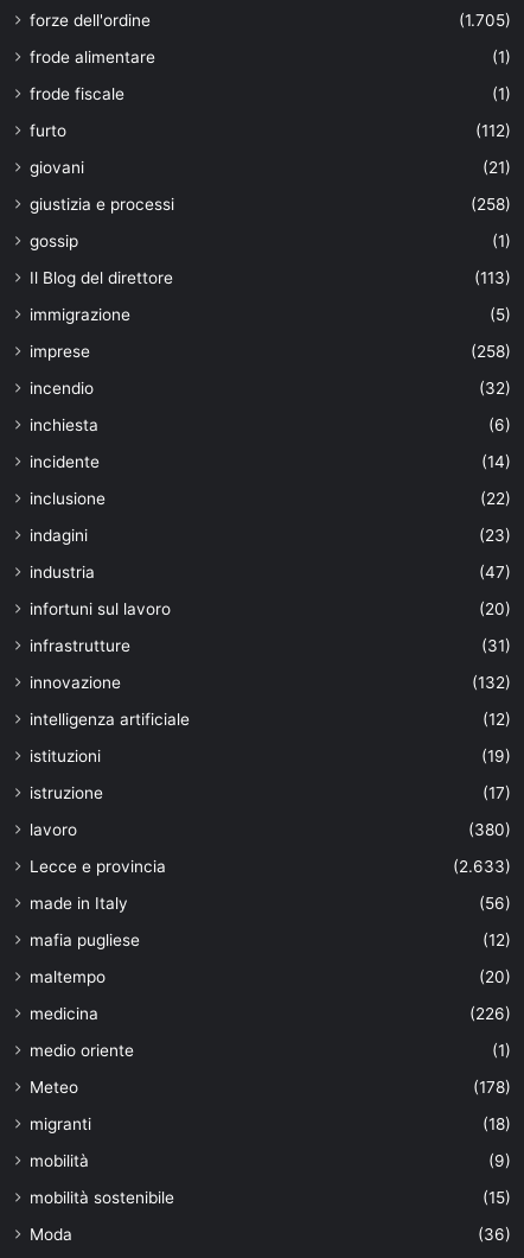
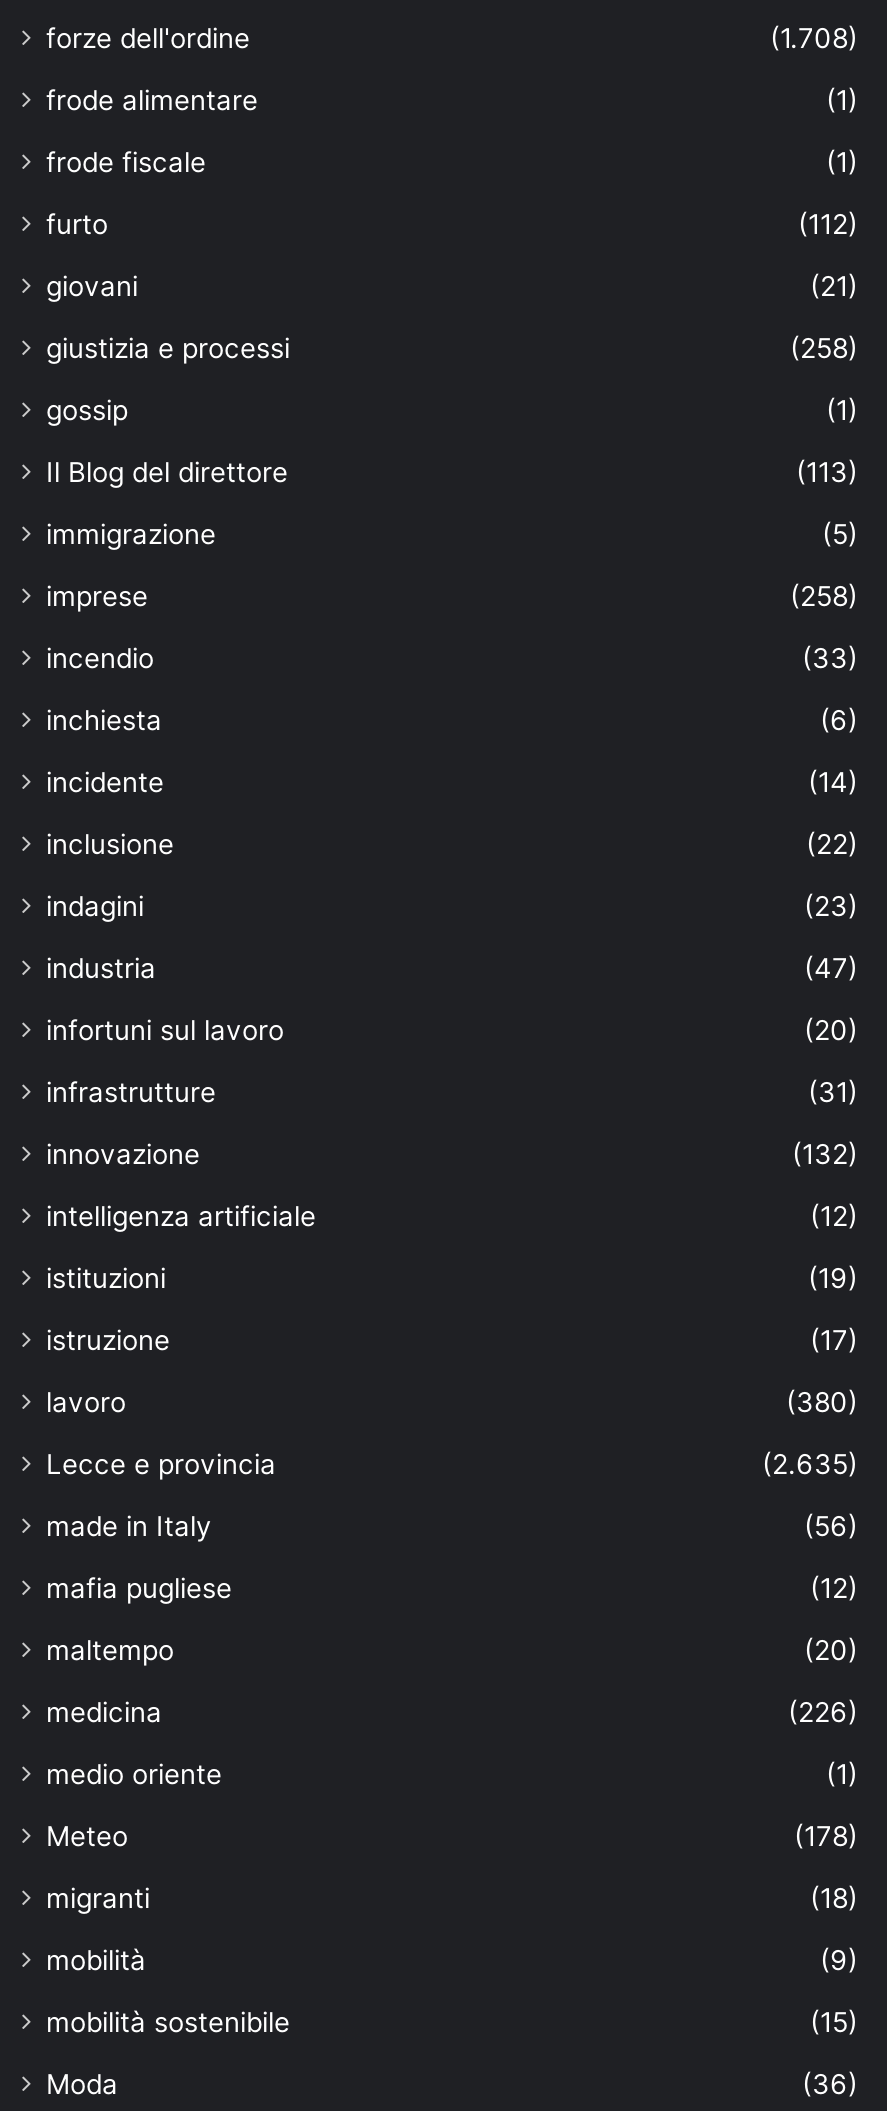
[459,10,511,29] (1.705) -> [770,22,858,54] (1.708)
[479,378,511,397] (32) -> [802,642,858,674] (33)
[453,857,511,876] (2.633) -> [762,1448,858,1480] (2.635)

